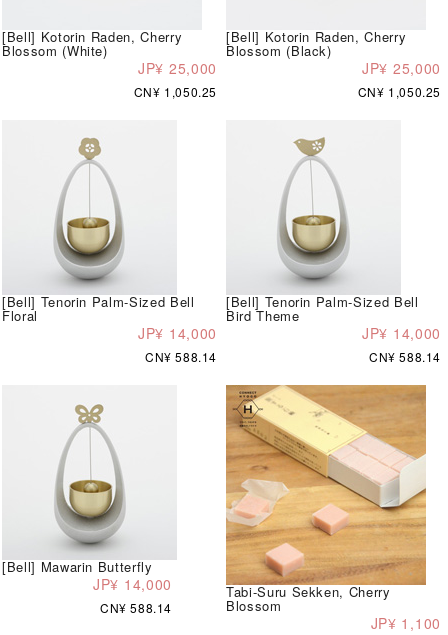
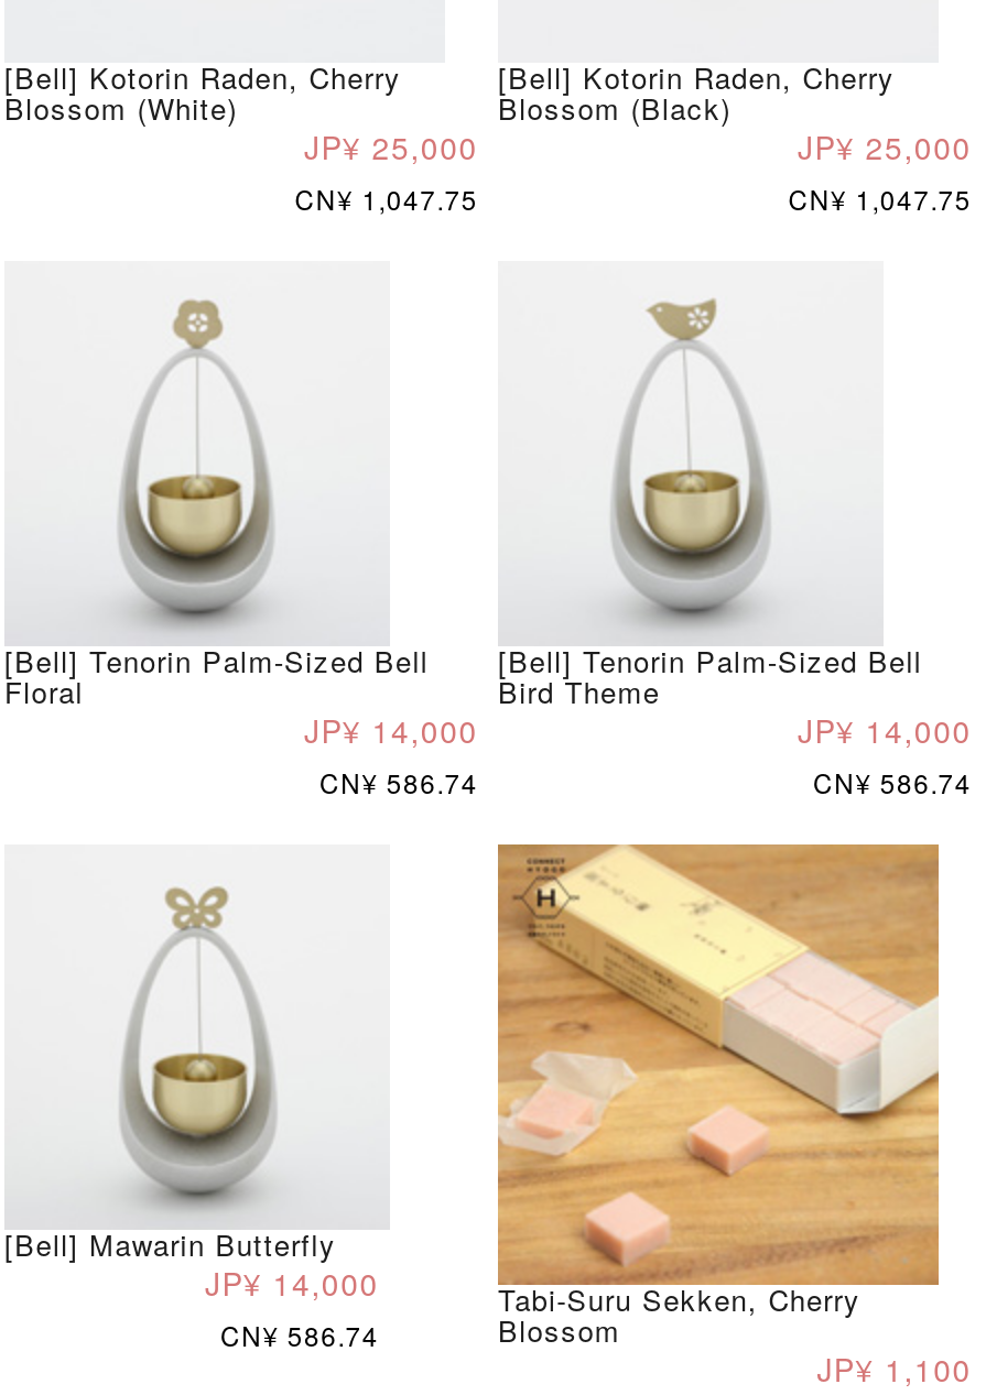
[134,83,217,100] CN¥ 1,050.25 -> [295,179,478,216] CN¥ 1,047.75
[358,83,441,100] CN¥ 1,050.25 -> [788,179,972,216] CN¥ 1,047.75
[145,348,217,365] CN¥ 588.14 -> [319,762,478,800] CN¥ 586.74
[369,348,441,365] CN¥ 588.14 -> [813,762,972,800] CN¥ 586.74
[100,599,172,616] CN¥ 588.14 -> [220,1315,379,1353] CN¥ 586.74

